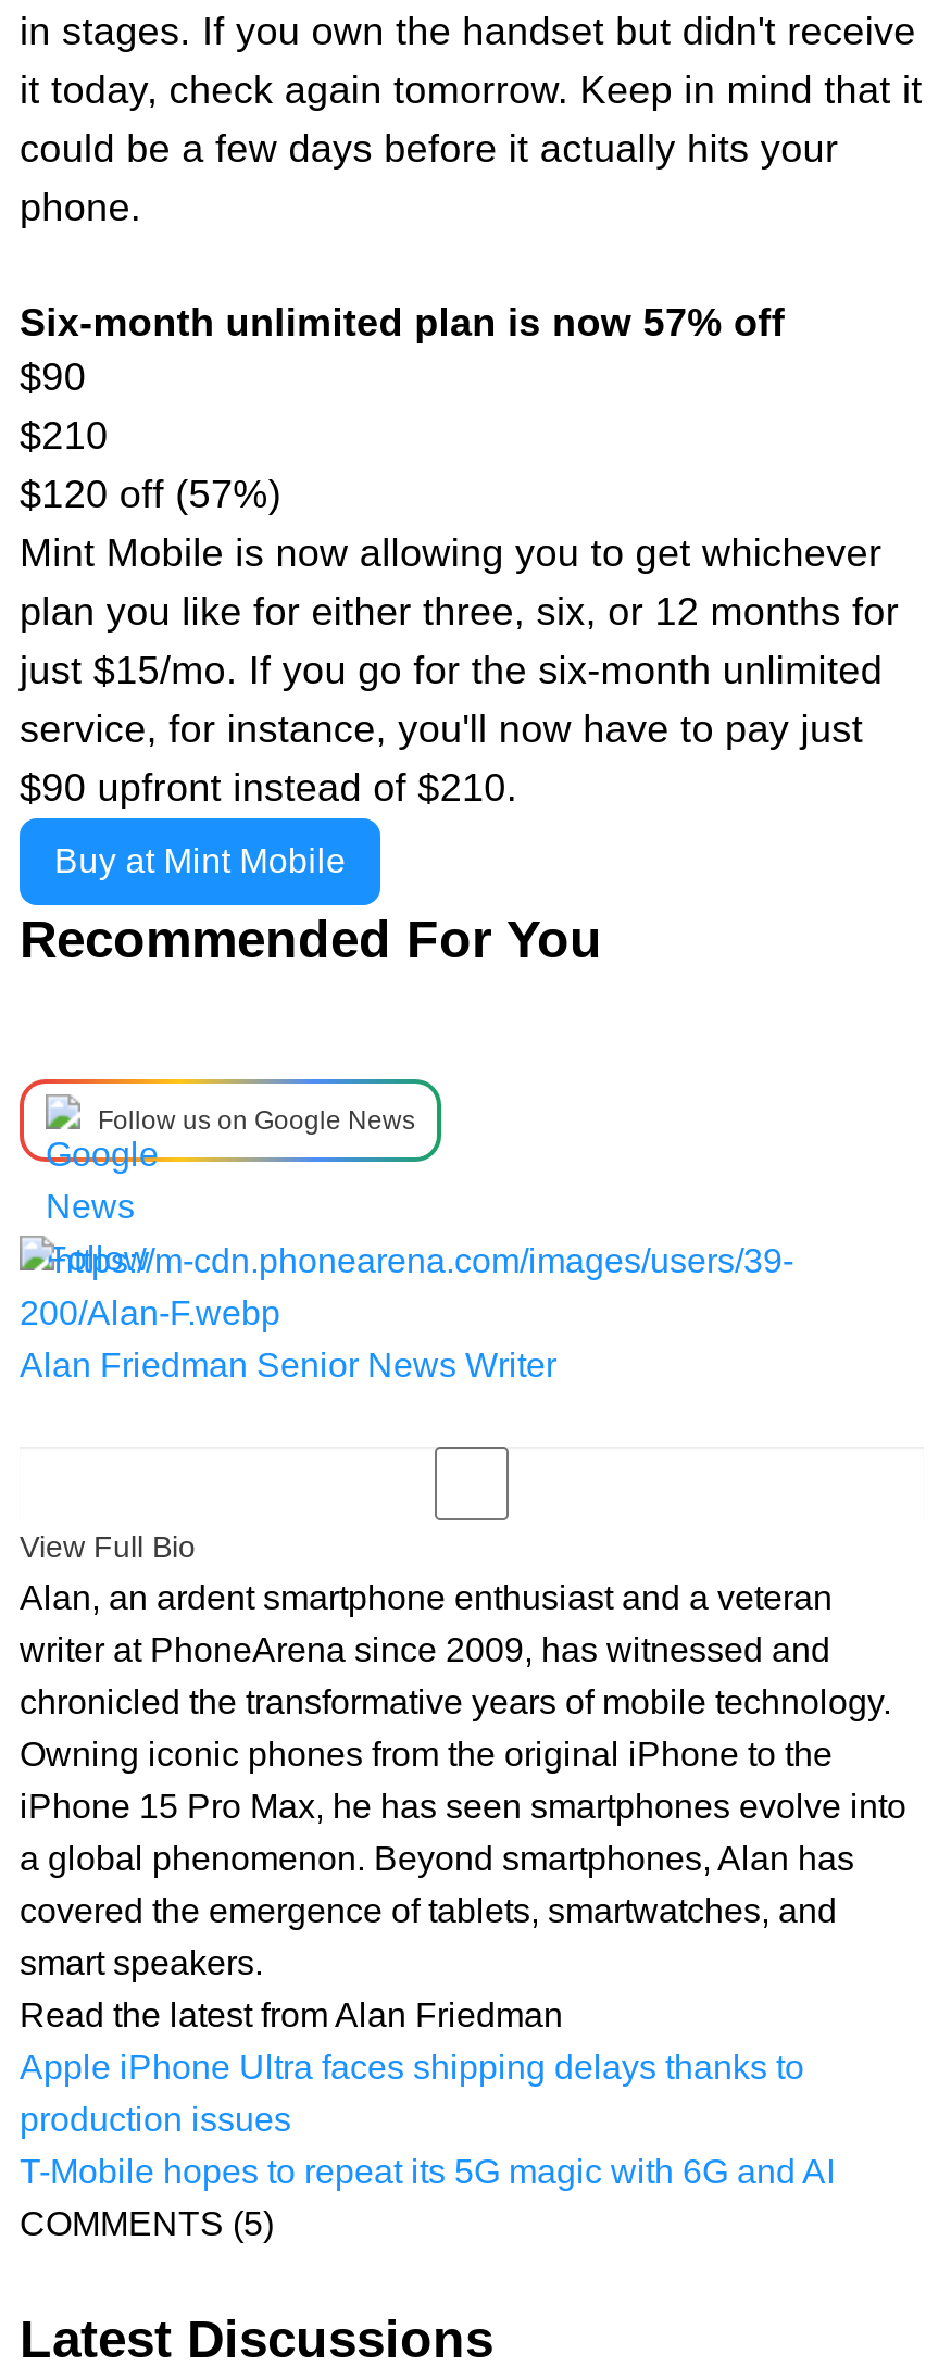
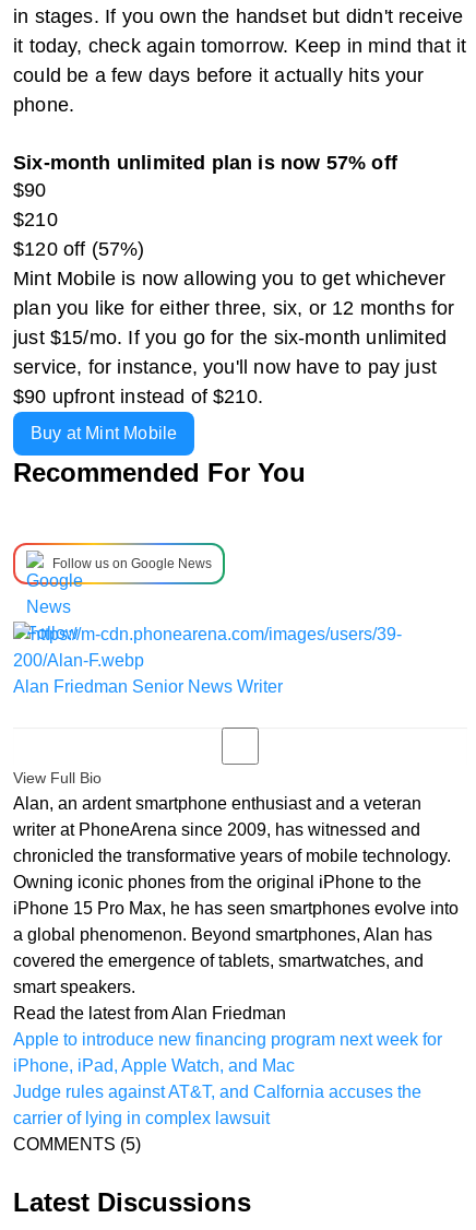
[20,2048,835,2190] Apple iPhone Ultra faces shipping delays thanks to | production issues | T-Mobile hopes to repeat its 5G magic with 6G and AI -> [13,1030,442,1127] Apple to introduce new financing program next week for | iPhone, iPad, Apple Watch, and Mac | Judge rules against AT&T, and Calfornia accuses the | carrier of lying in complex lawsuit

